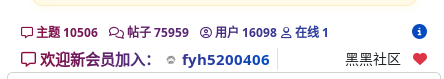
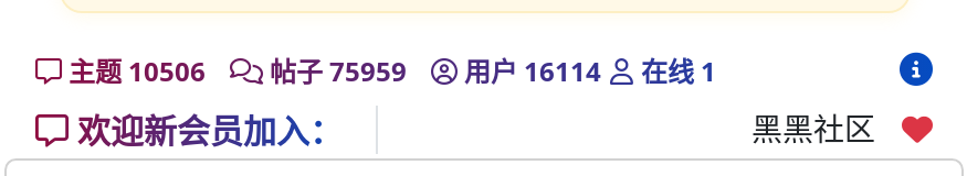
[36,24,329,41] 主题 10506 帖子 75959 用户 16098 在线 1 -> [69,53,716,90] 主题 10506 帖子 75959 用户 16114 在线 1
[178,49,270,69] fyh5200406 -> none

